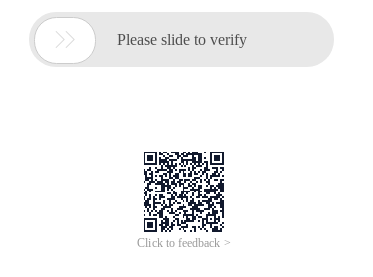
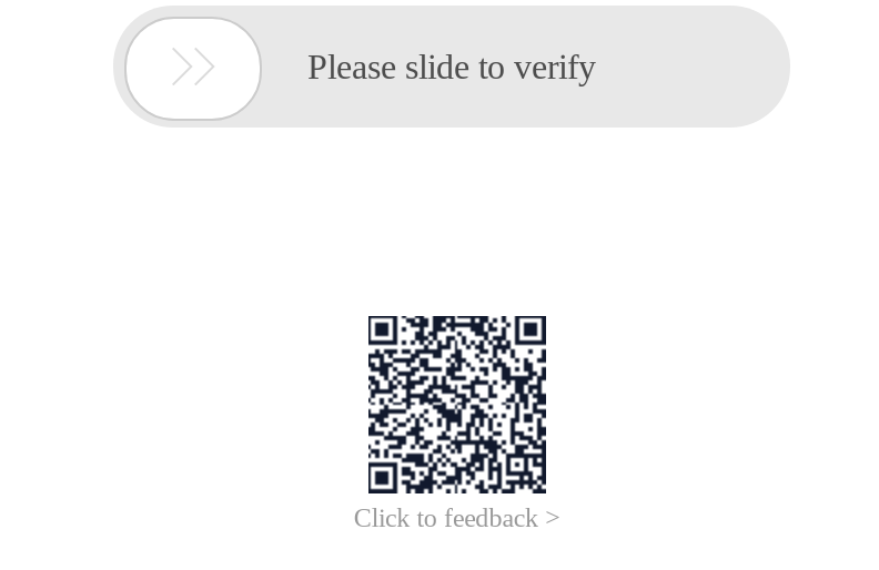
[144,151,225,233] [image] -> [368,316,548,496] [image]

